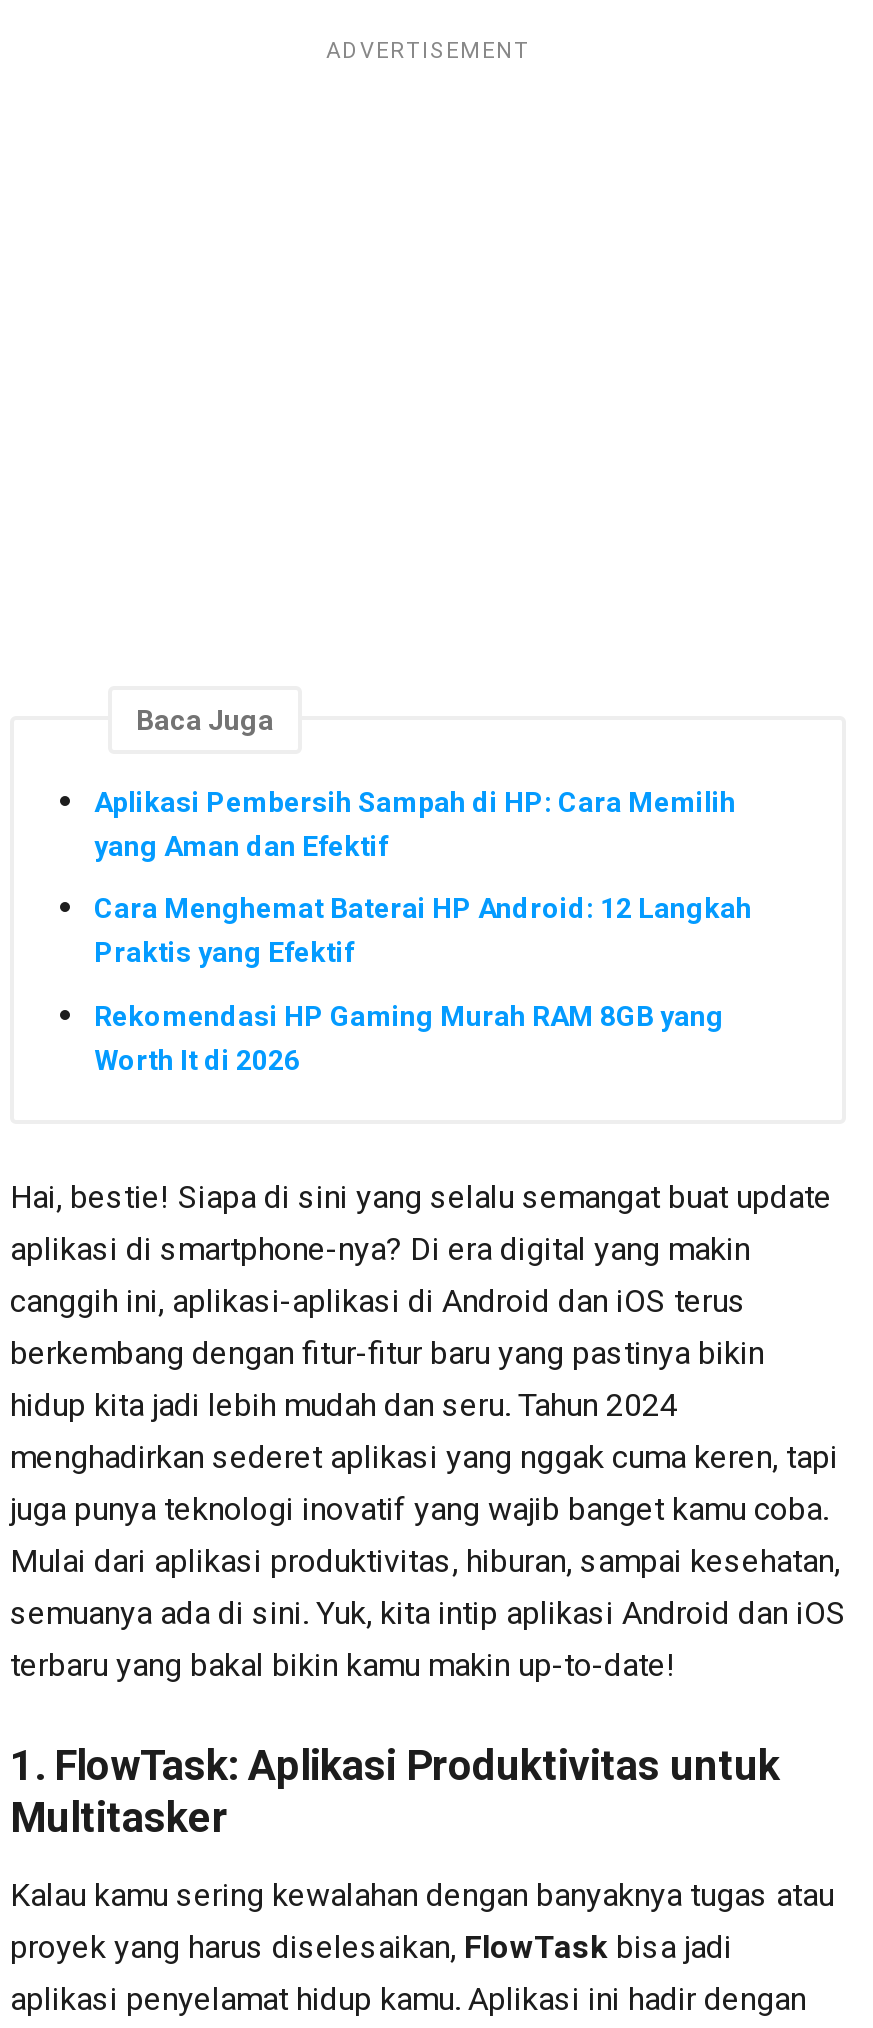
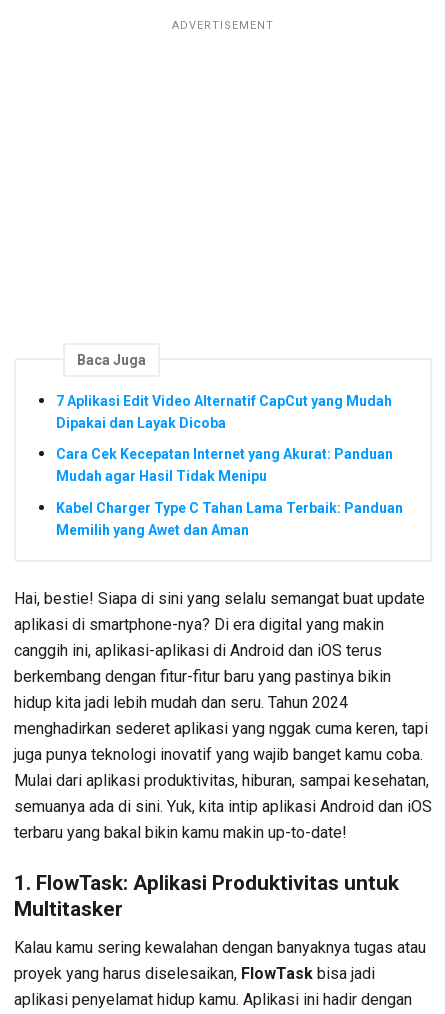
[94,785,736,861] Aplikasi Pembersih Sampah di HP: Cara Memilih | yang Aman dan Efektif -> [56,393,392,431] 7 Aplikasi Edit Video Alternatif CapCut yang Mudah | Dipakai dan Layak Dicoba
[94,892,752,968] Cara Menghemat Baterai HP Android: 12 Langkah | Praktis yang Efektif -> [56,446,393,484] Cara Cek Kecepatan Internet yang Akurat: Panduan | Mudah agar Hasil Tidak Menipu
[94,1000,724,1076] Rekomendasi HP Gaming Murah RAM 8GB yang | Worth It di 2026 -> [56,500,403,538] Kabel Charger Type C Tahan Lama Terbaik: Panduan | Memilih yang Awet dan Aman

